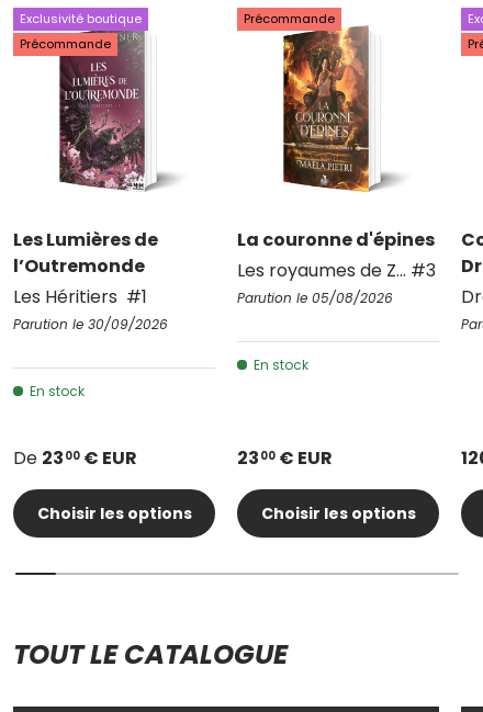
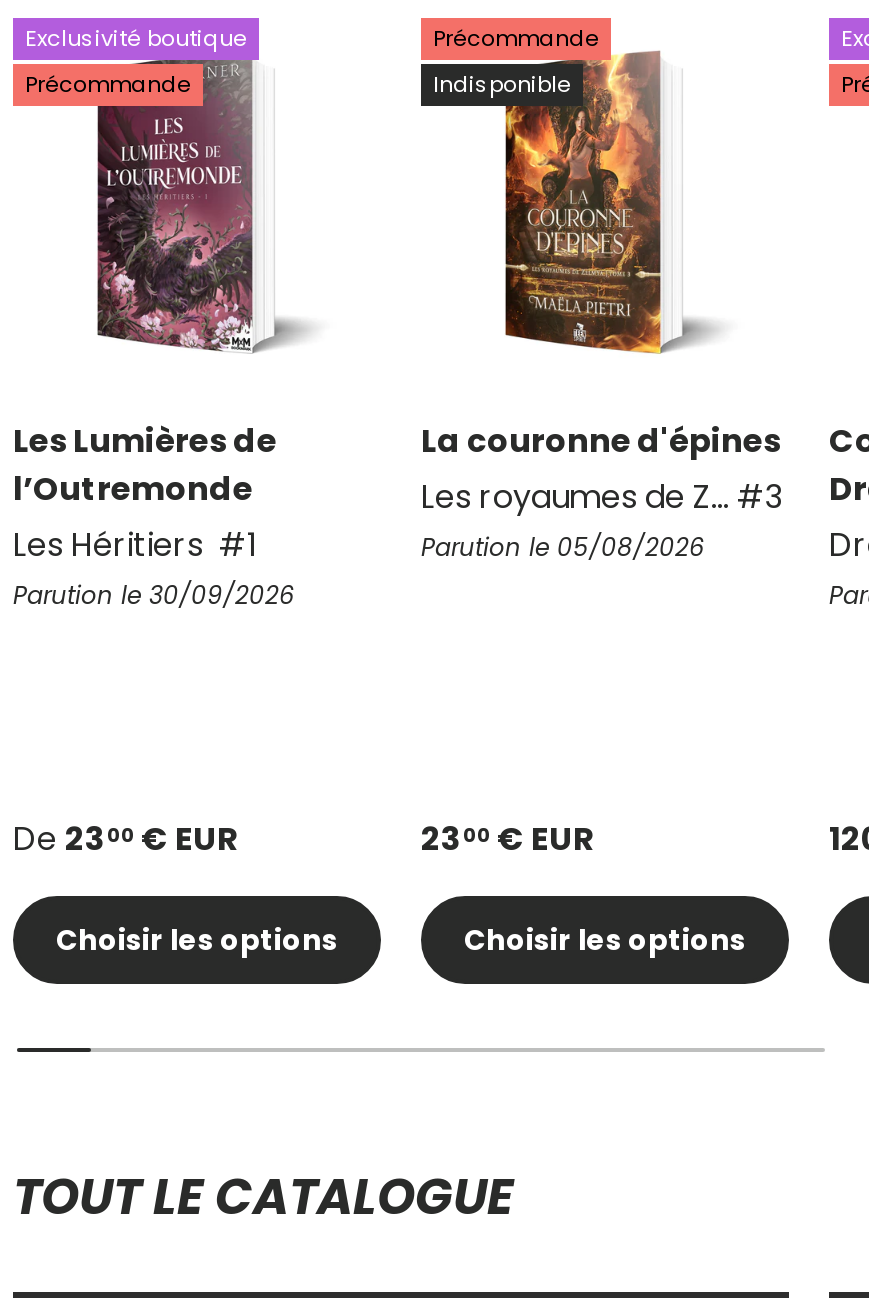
none -> [433,69,571,101] Indisponible
[254,356,308,375] En stock -> none
[30,382,85,401] En stock -> none

